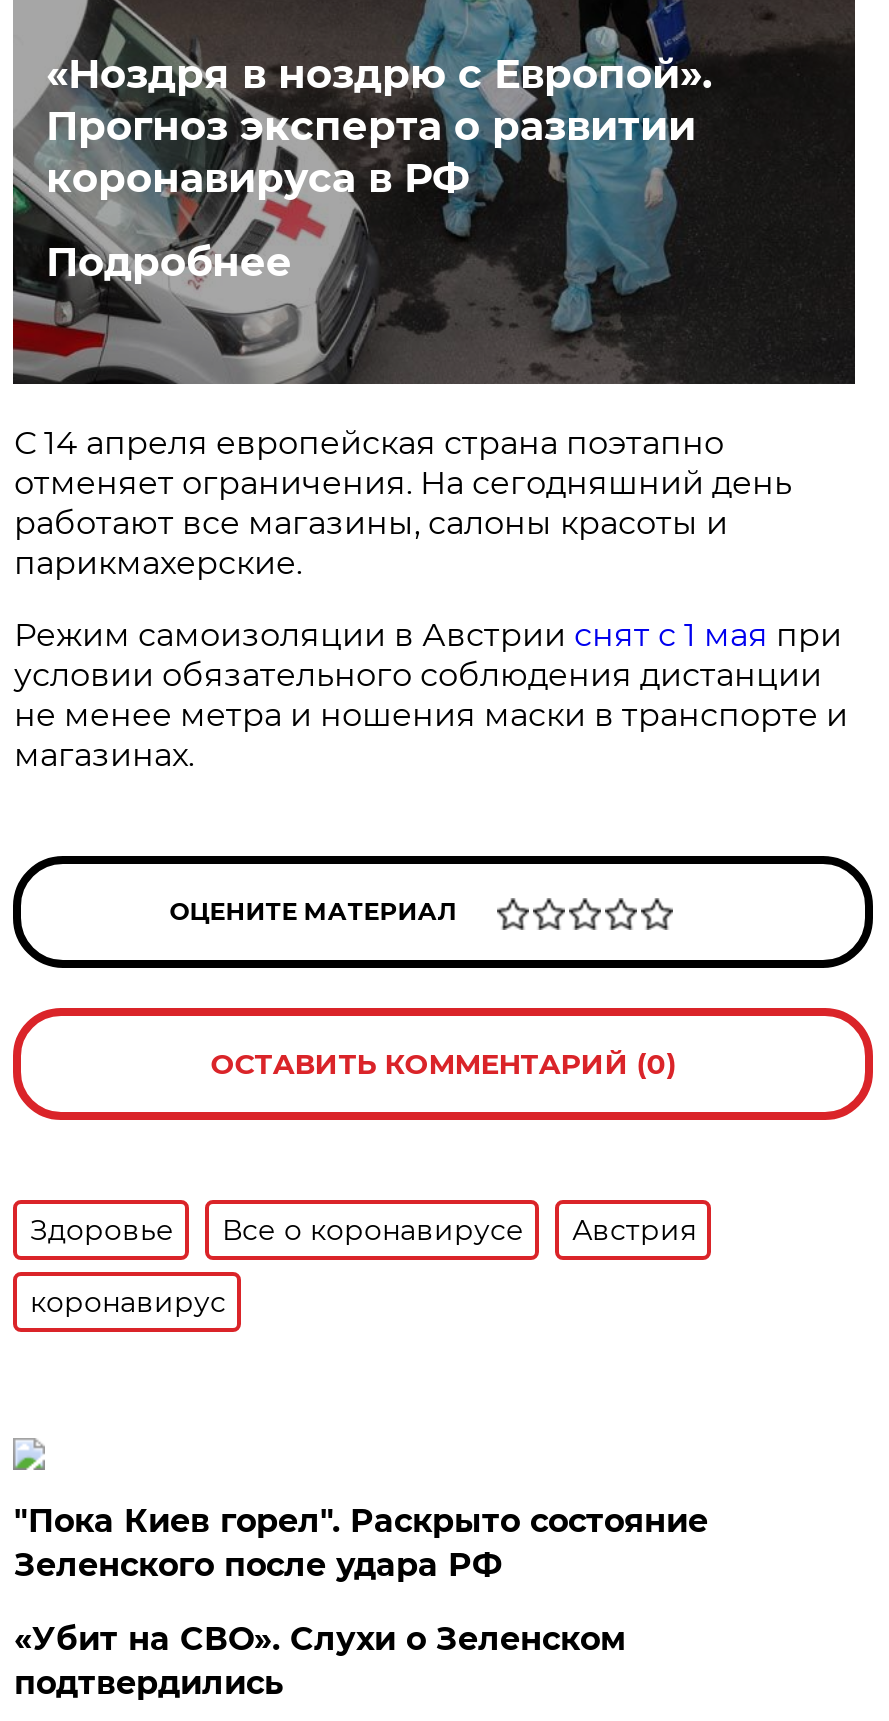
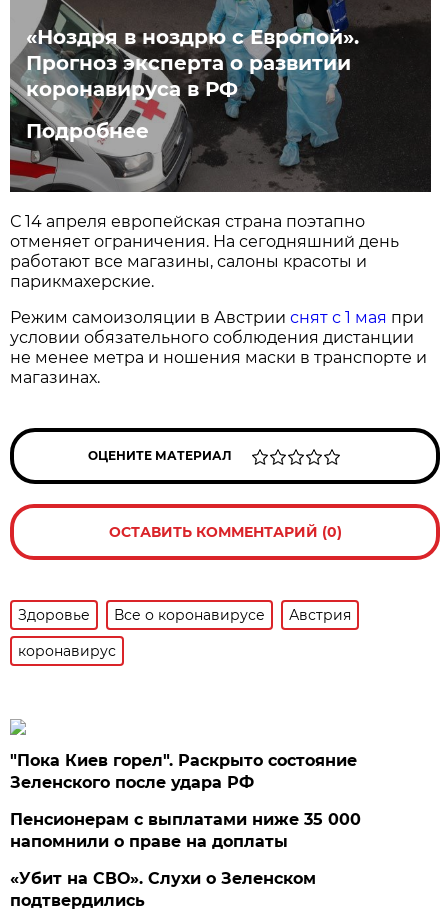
none -> [10,810,361,851] Пенсионерам с выплатами ниже 35 000 | напомнили о праве на доплаты

